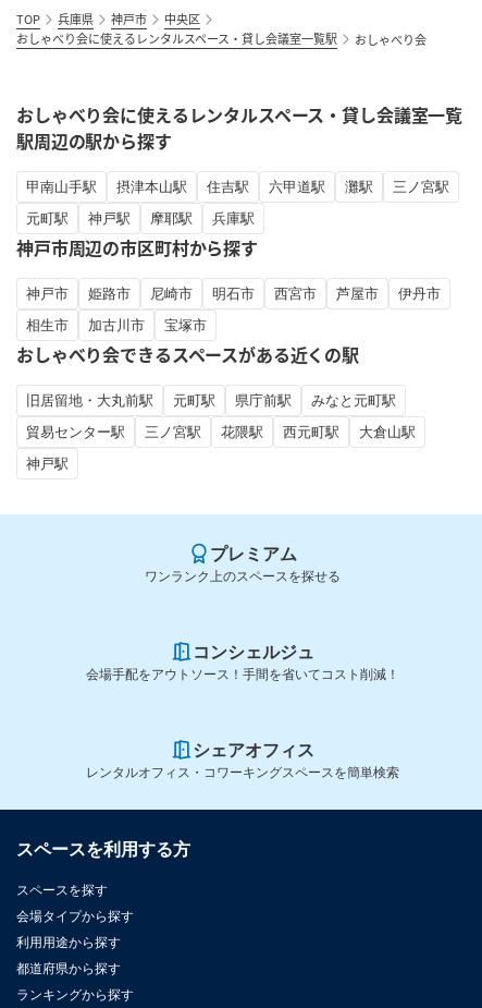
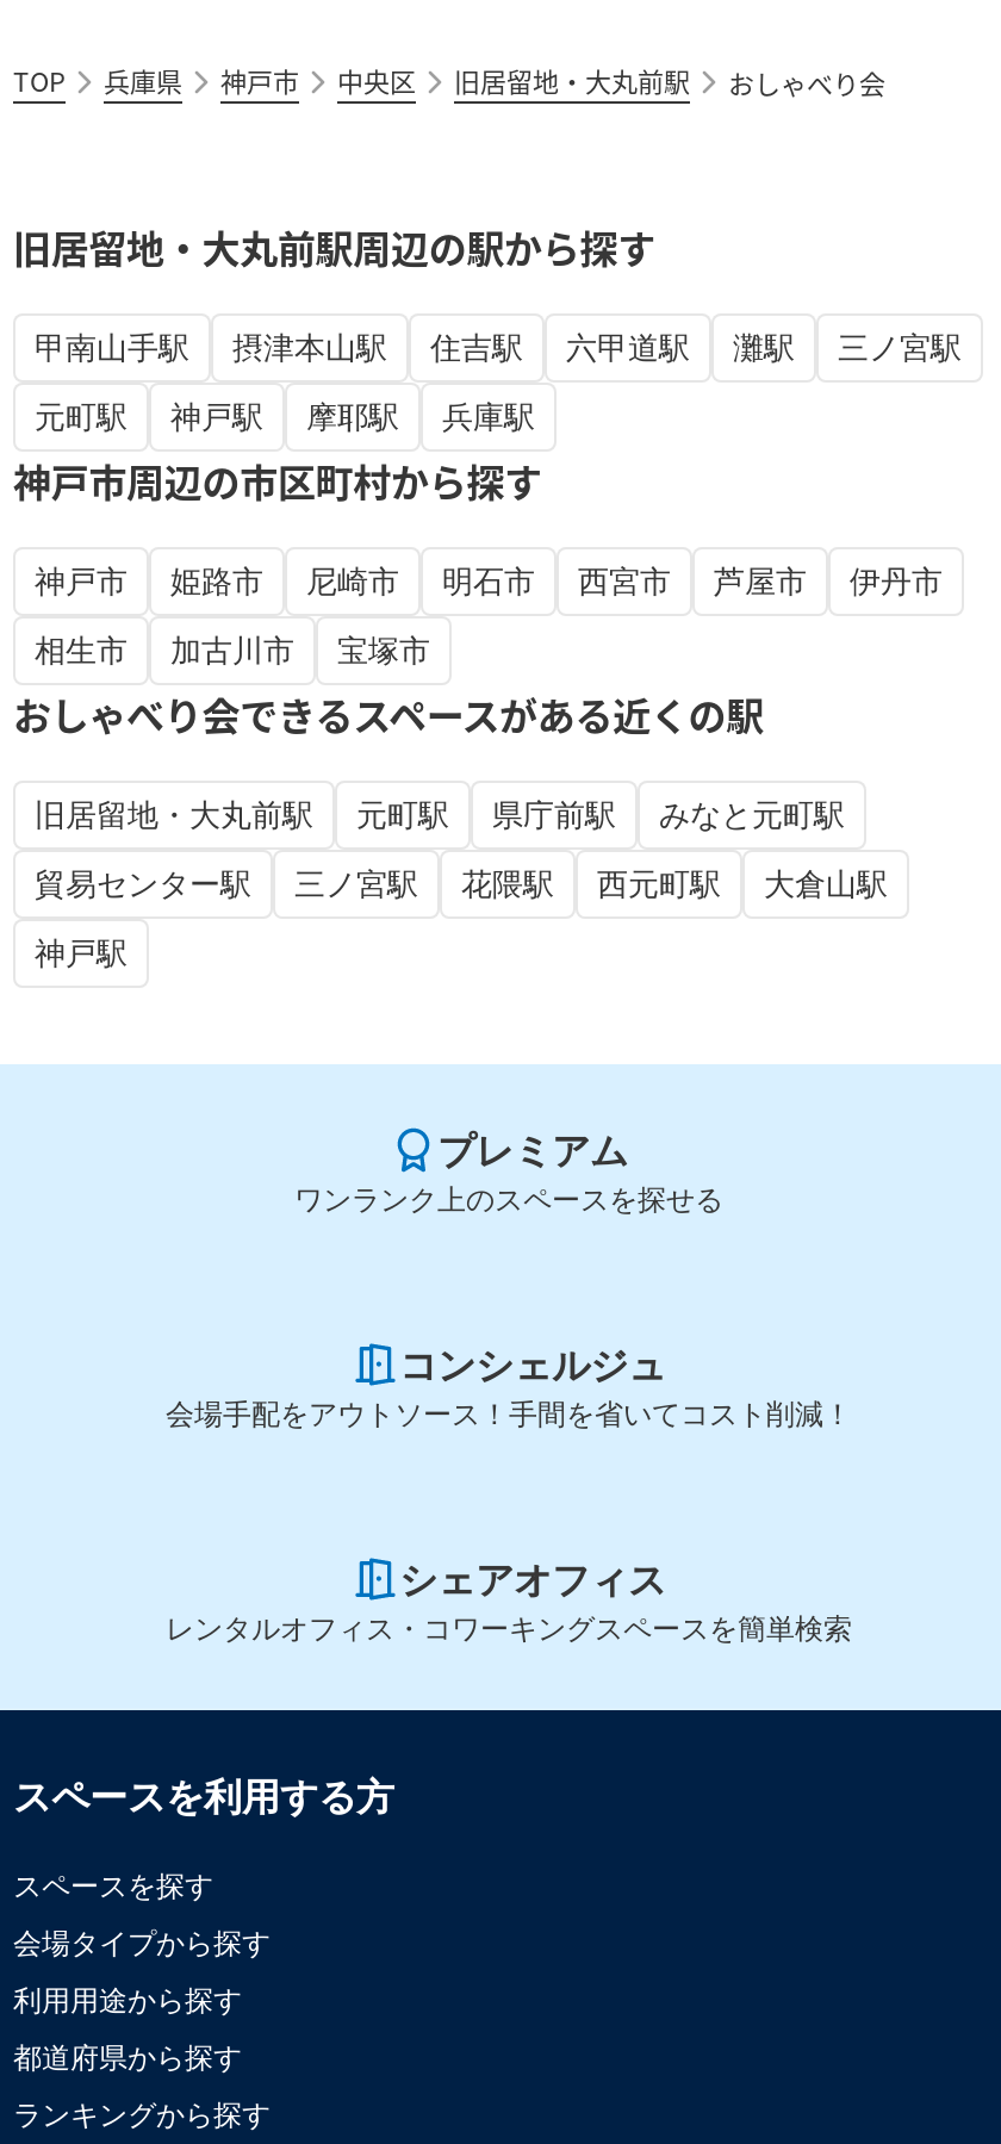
[16,29,337,47] おしゃべり会に使えるレンタルスペース・貸し会議室一覧駅 -> [454,61,690,99] 旧居留地・大丸前駅
[16,101,463,154] おしゃべり会に使えるレンタルスペース・貸し会議室一覧 | 駅周辺の駅から探す -> [13,218,655,275] 旧居留地・大丸前駅周辺の駅から探す

